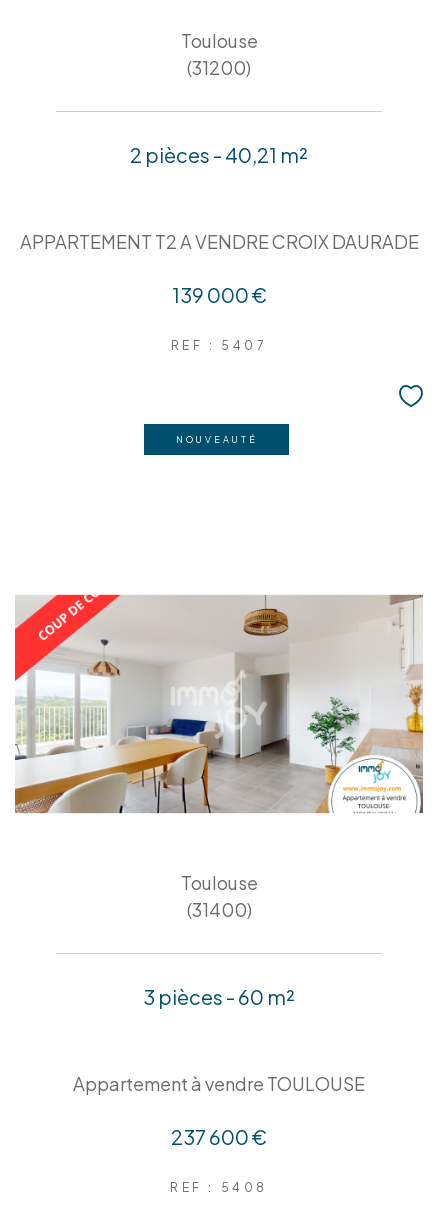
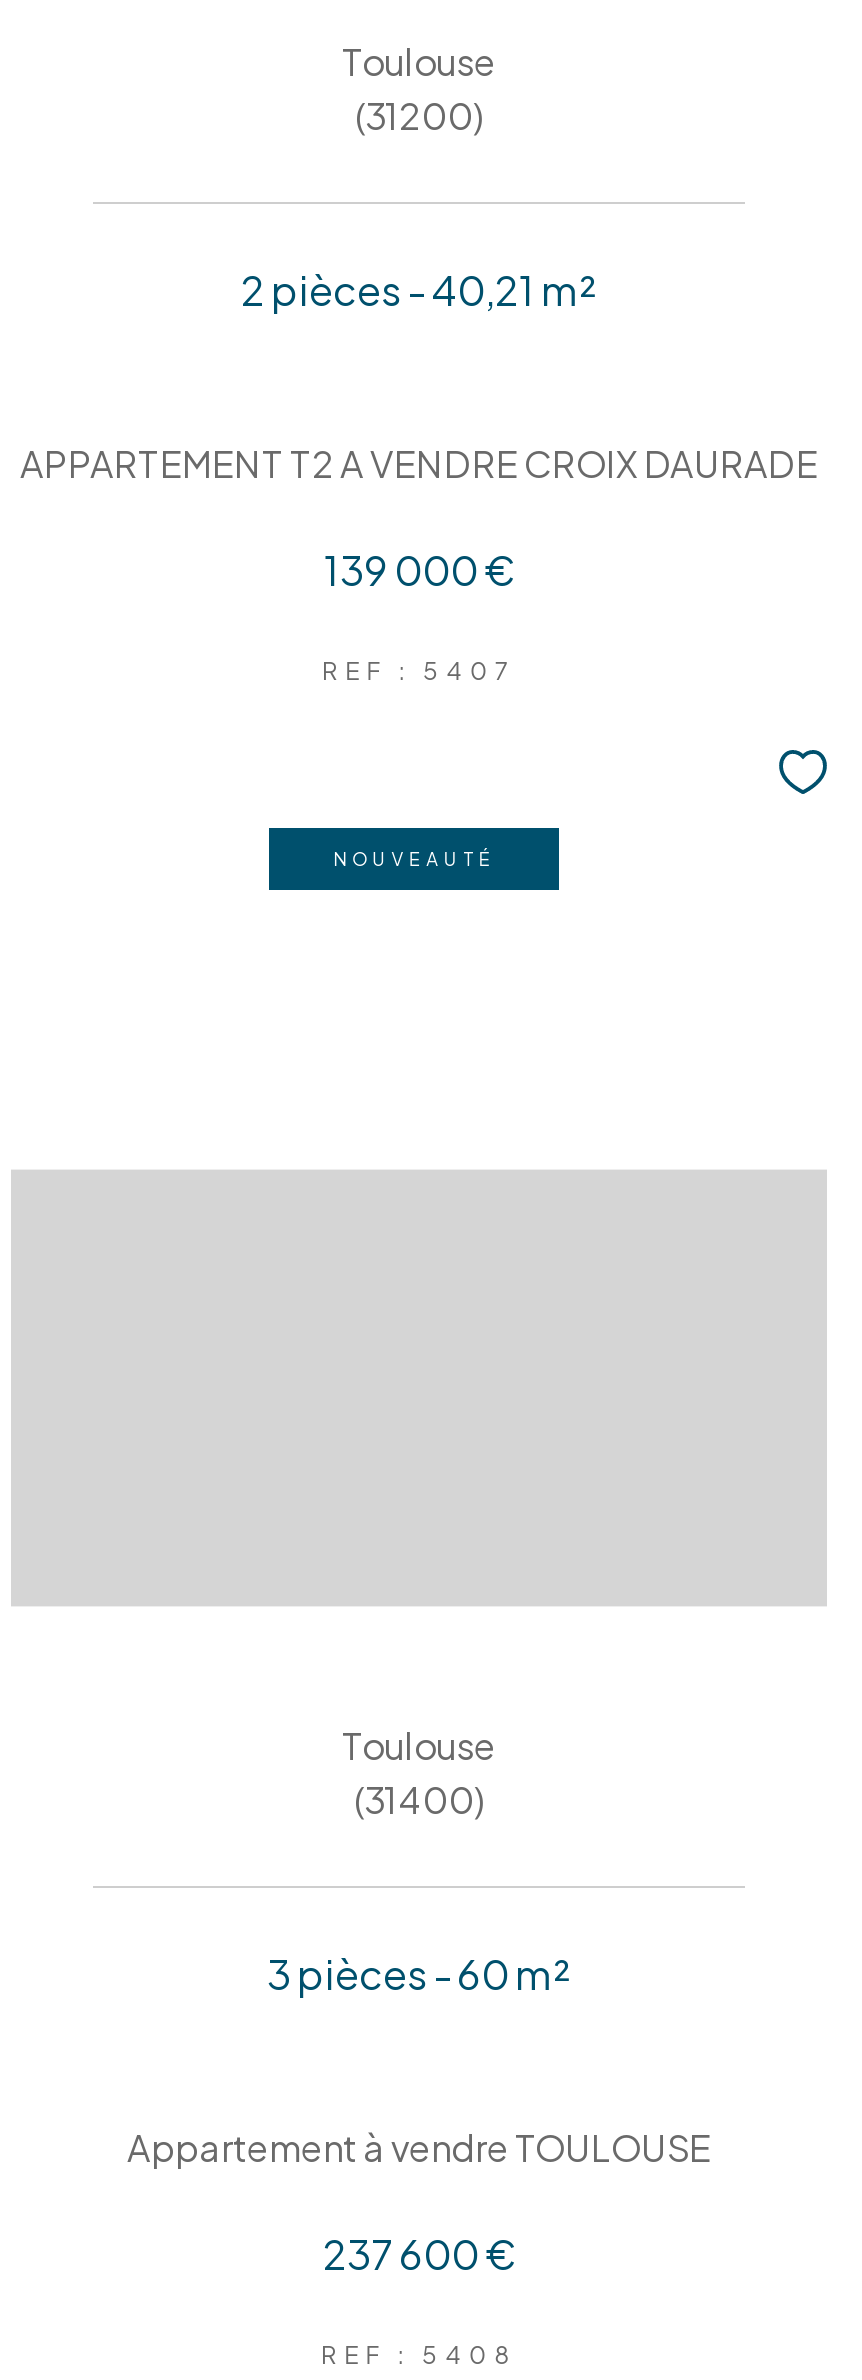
[14,594,424,814] [image] -> none

